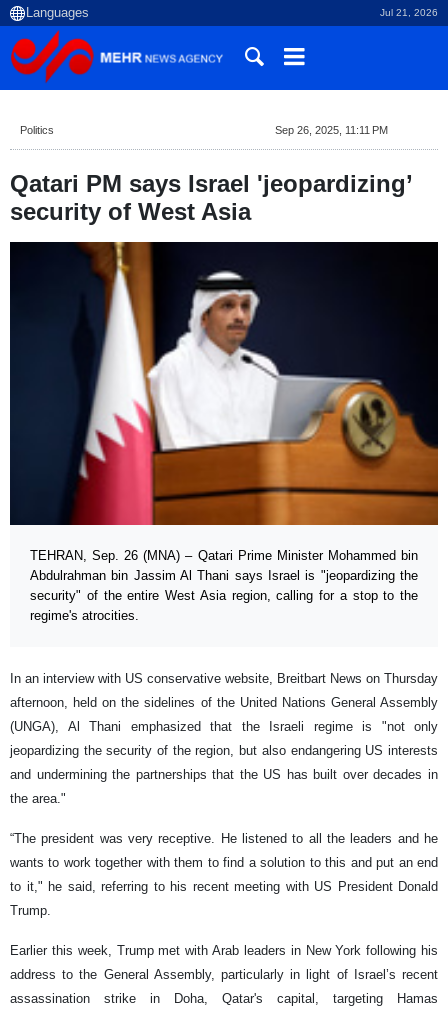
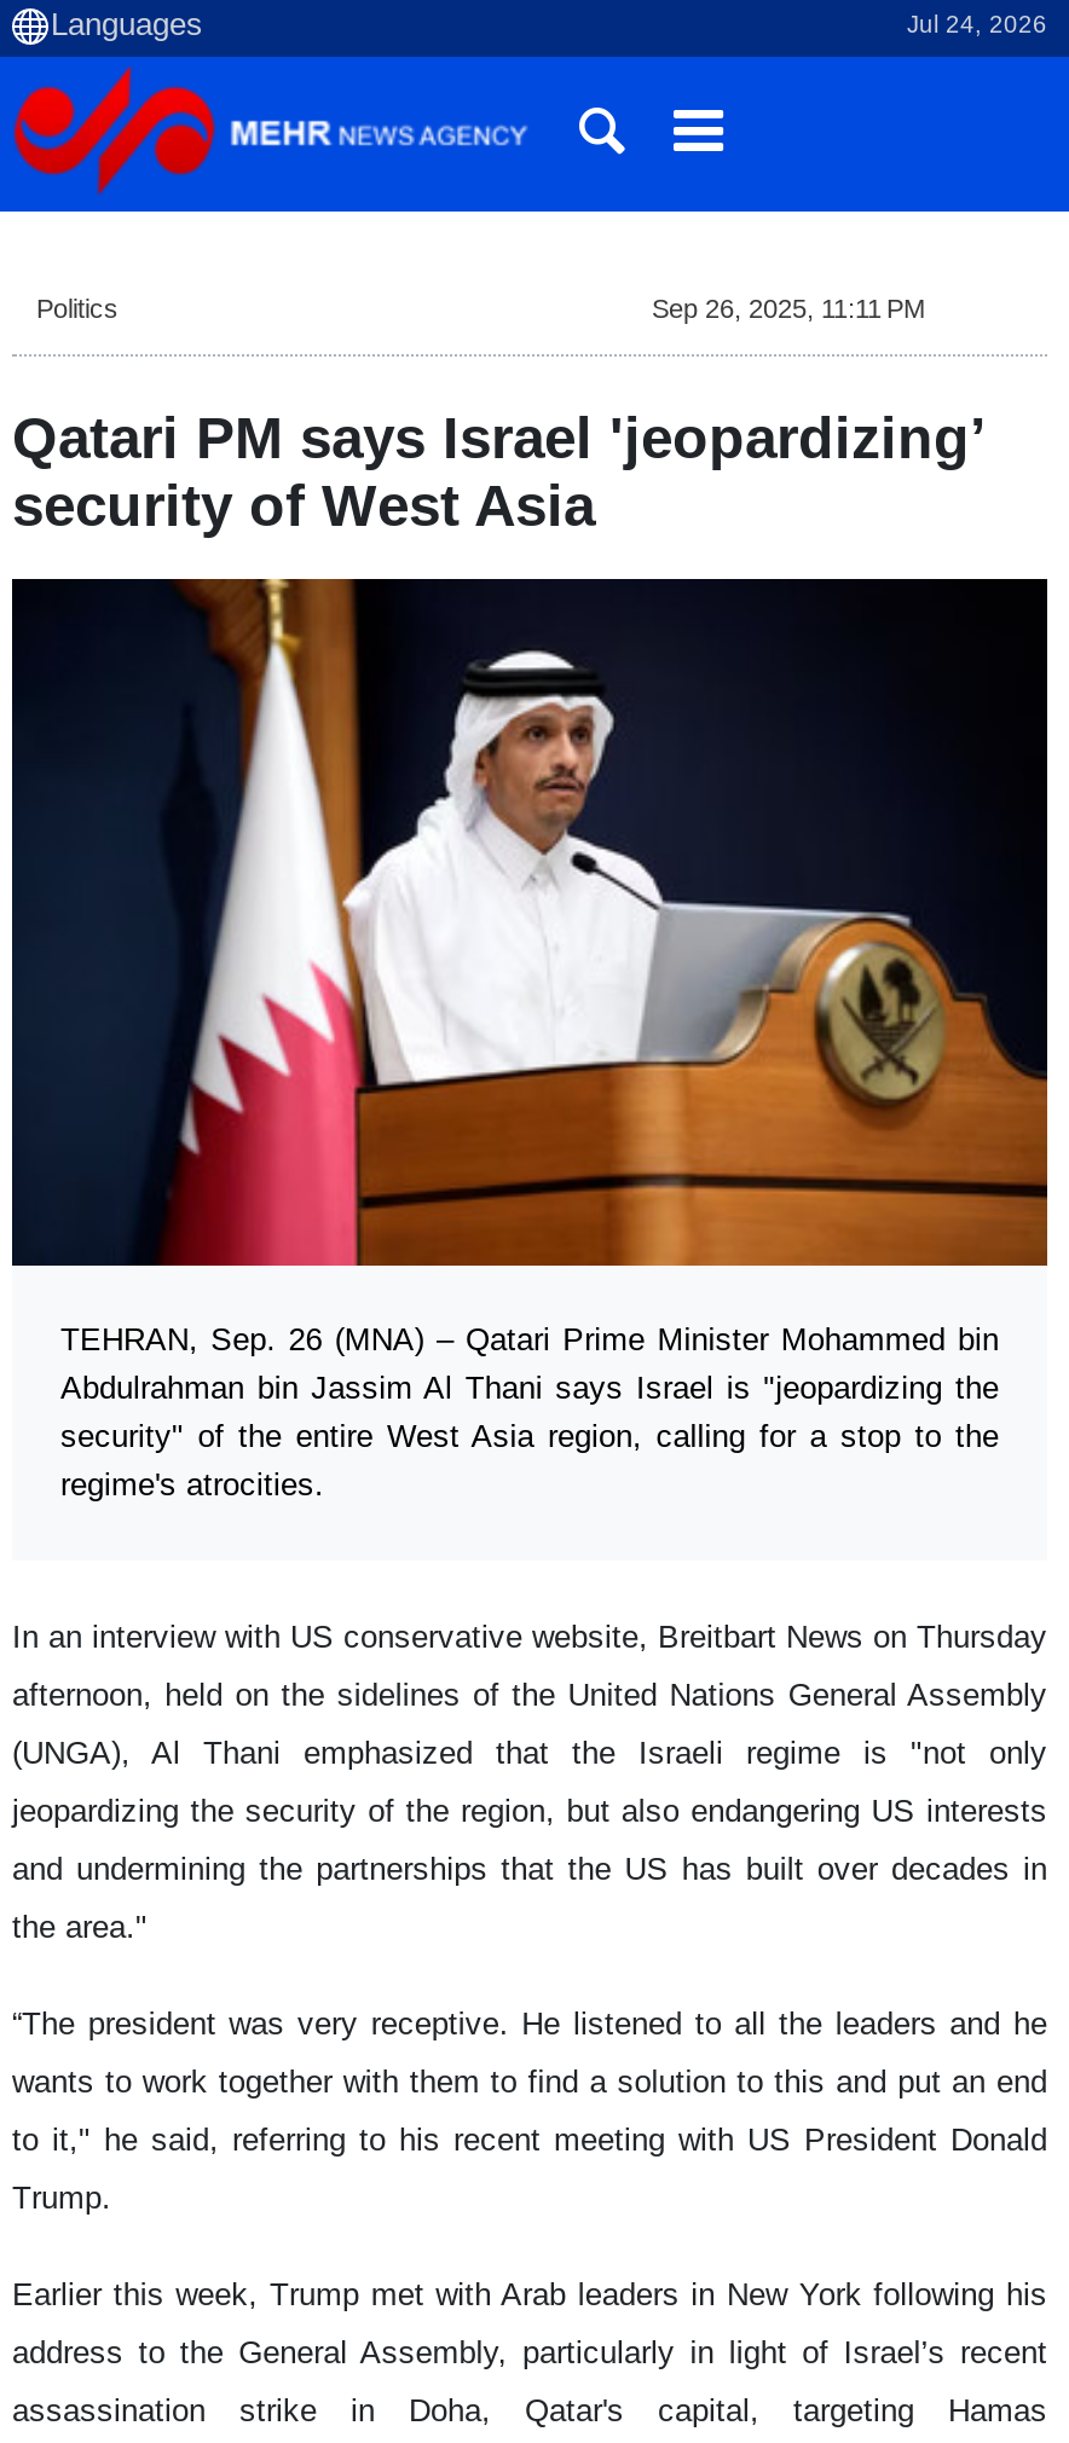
[380,7,438,18] Jul 21, 2026 -> [907,11,1047,37] Jul 24, 2026

